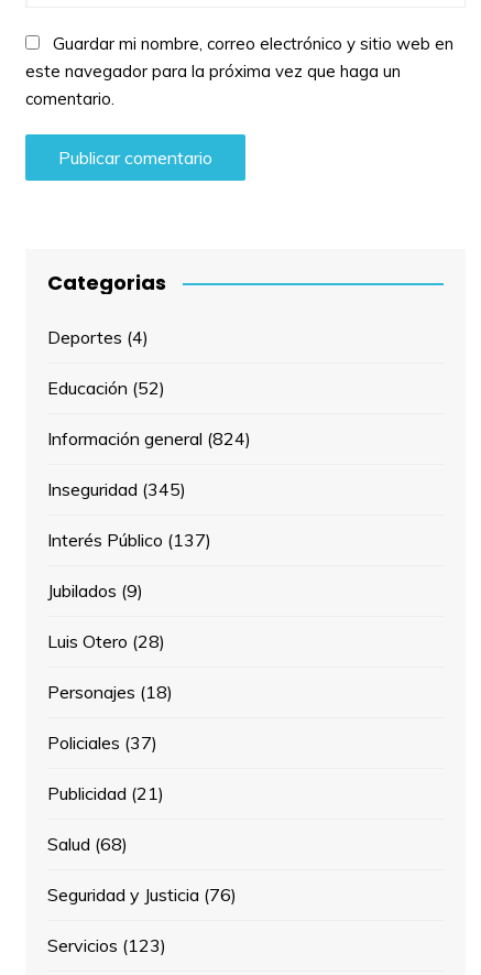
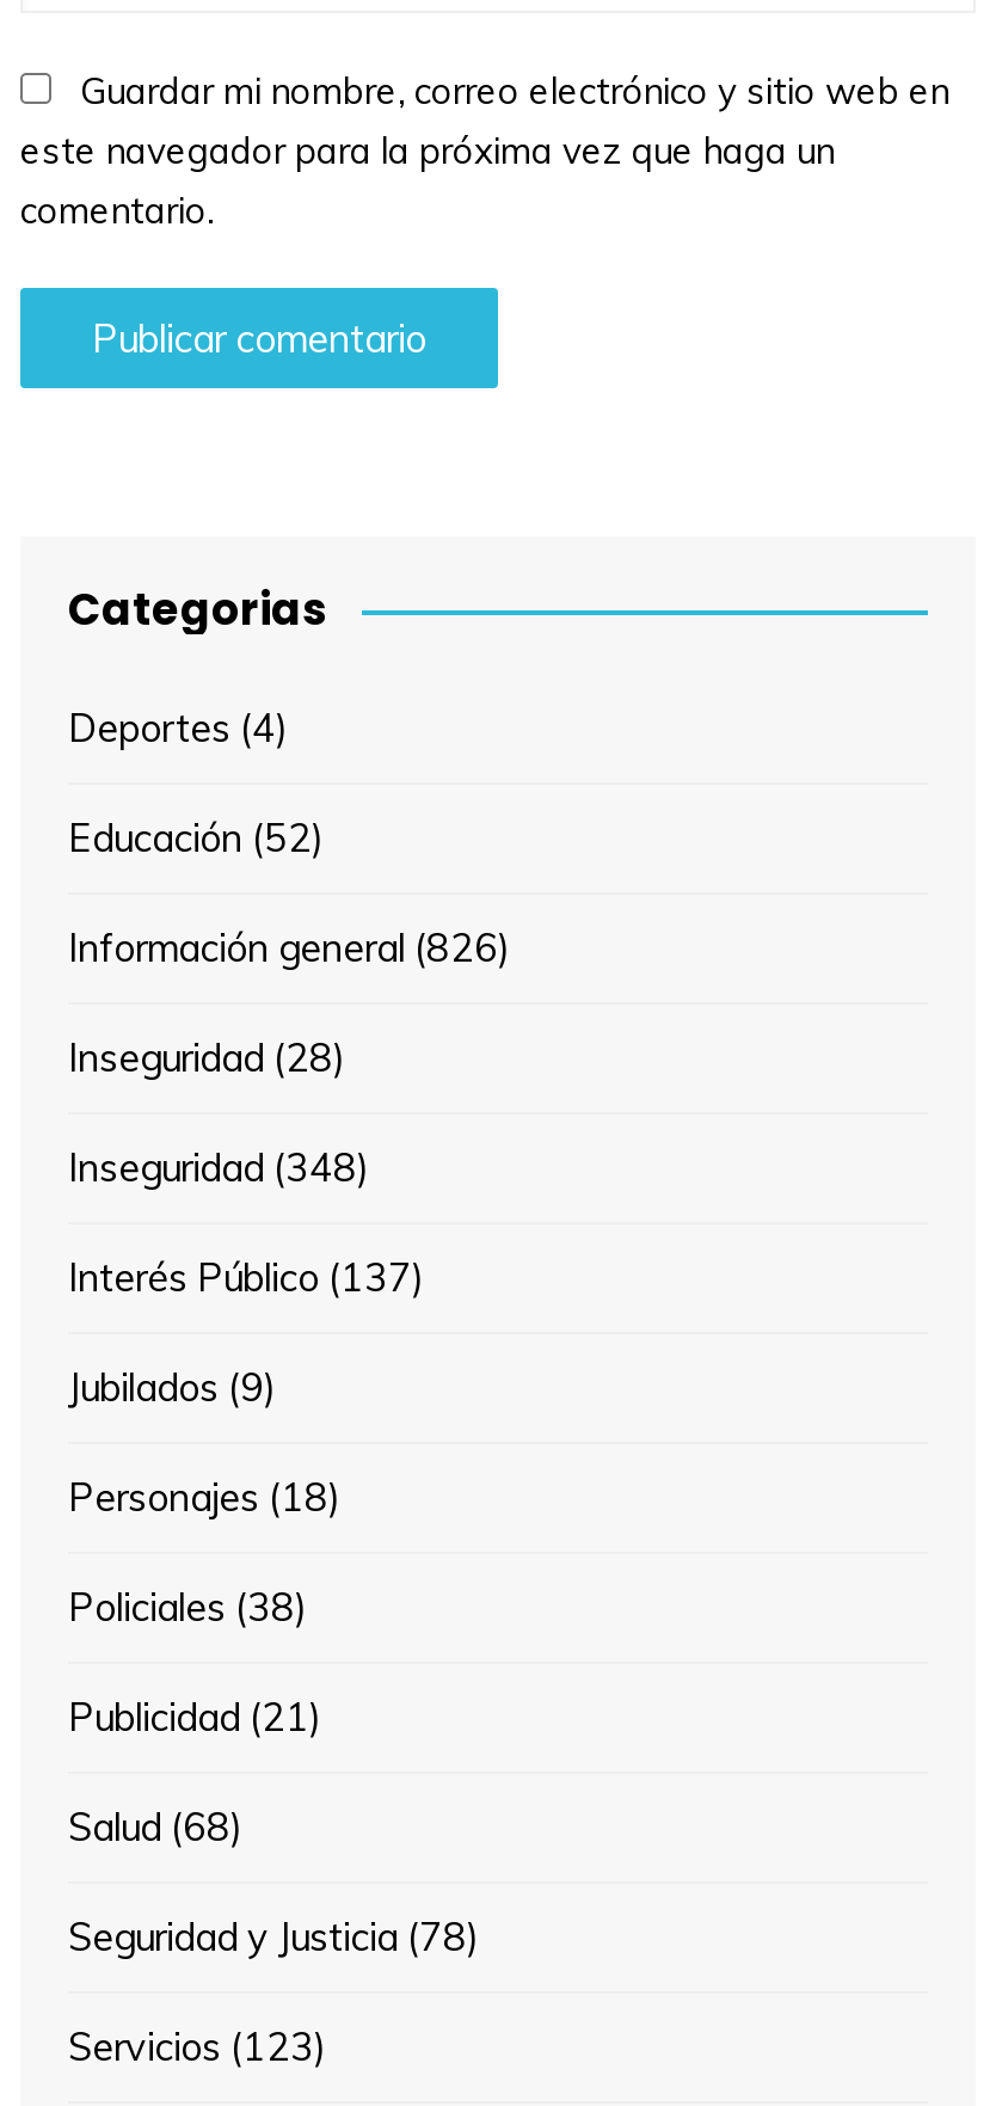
[47,428,251,500] Información general (824) | Inseguridad (345) -> [68,924,510,1191] Información general (826) | Inseguridad (28) | Inseguridad (348)
moved [47,529,211,602] -> [68,1254,424,1411]: Interés Público (137) | Jubilados (9)
[47,630,165,652] Luis Otero (28) -> none
[47,732,157,754] Policiales (37) -> [68,1583,307,1631] Policiales (38)
[47,884,237,906] Seguridad y Justicia (76) -> [68,1913,479,1961] Seguridad y Justicia (78)

